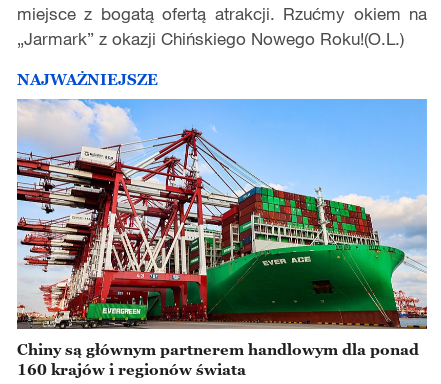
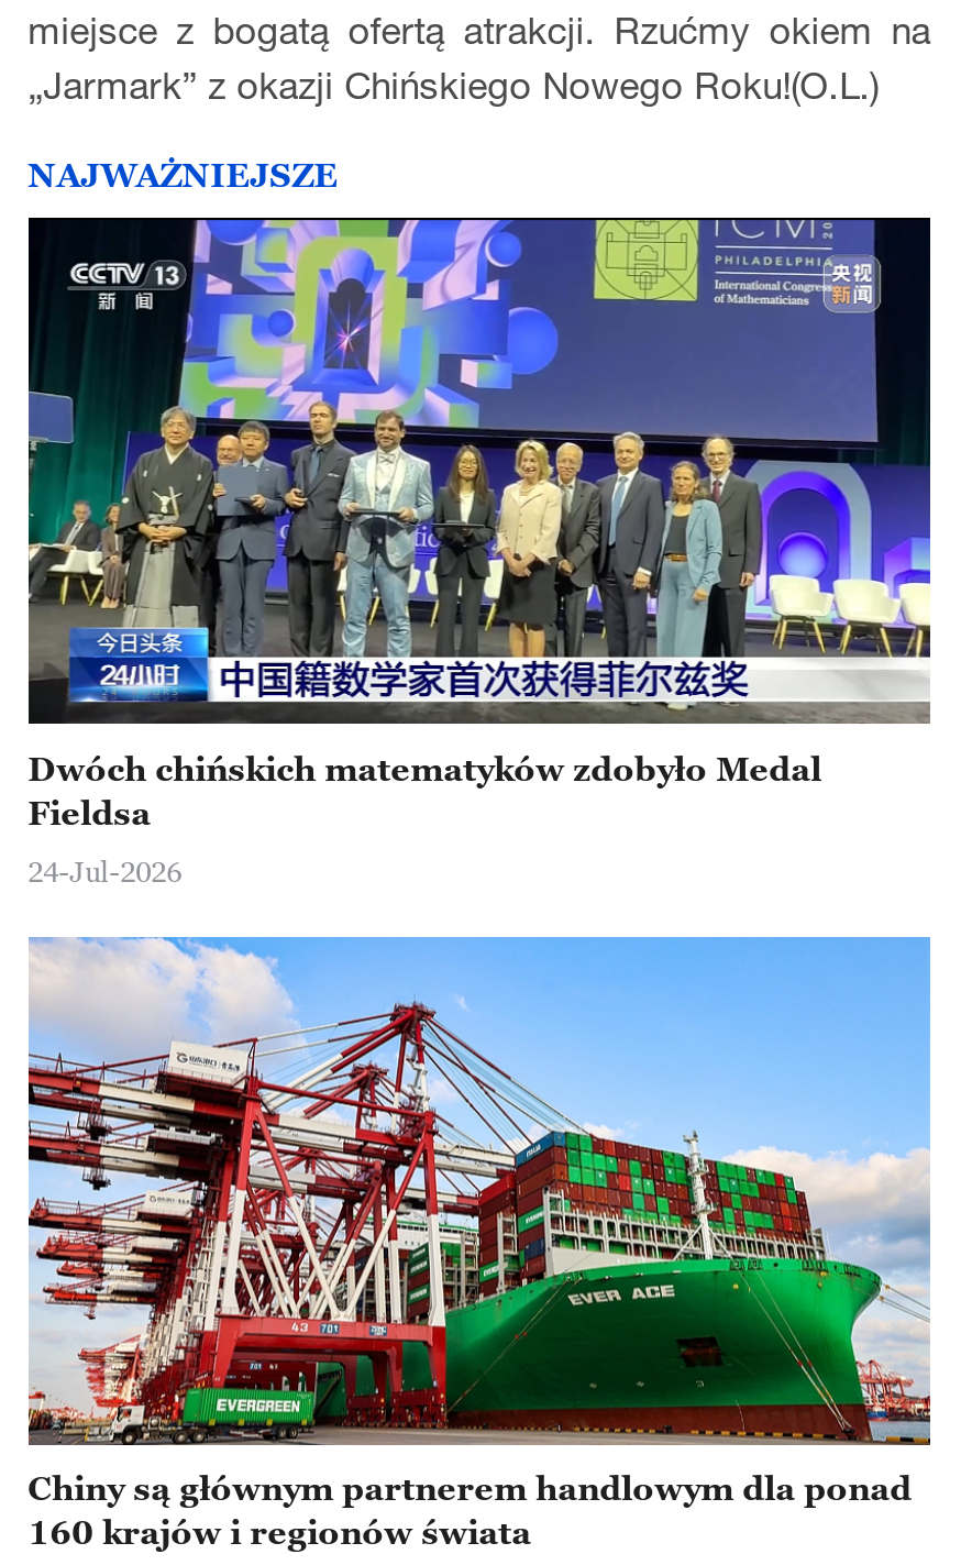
none -> [26,216,932,889] [image] | Dwóch chińskich matematyków zdobyło Medal | Fieldsa | 24-Jul-2026

